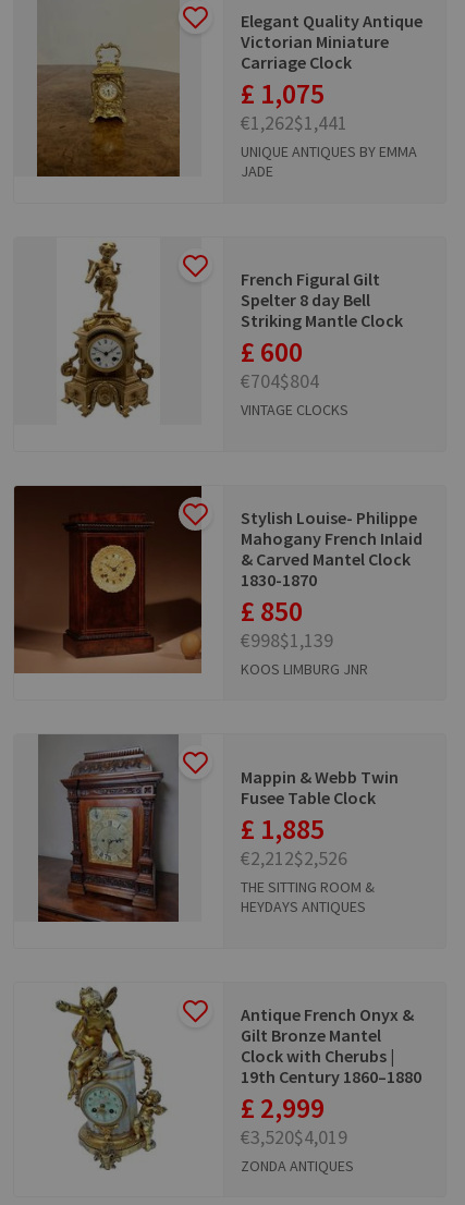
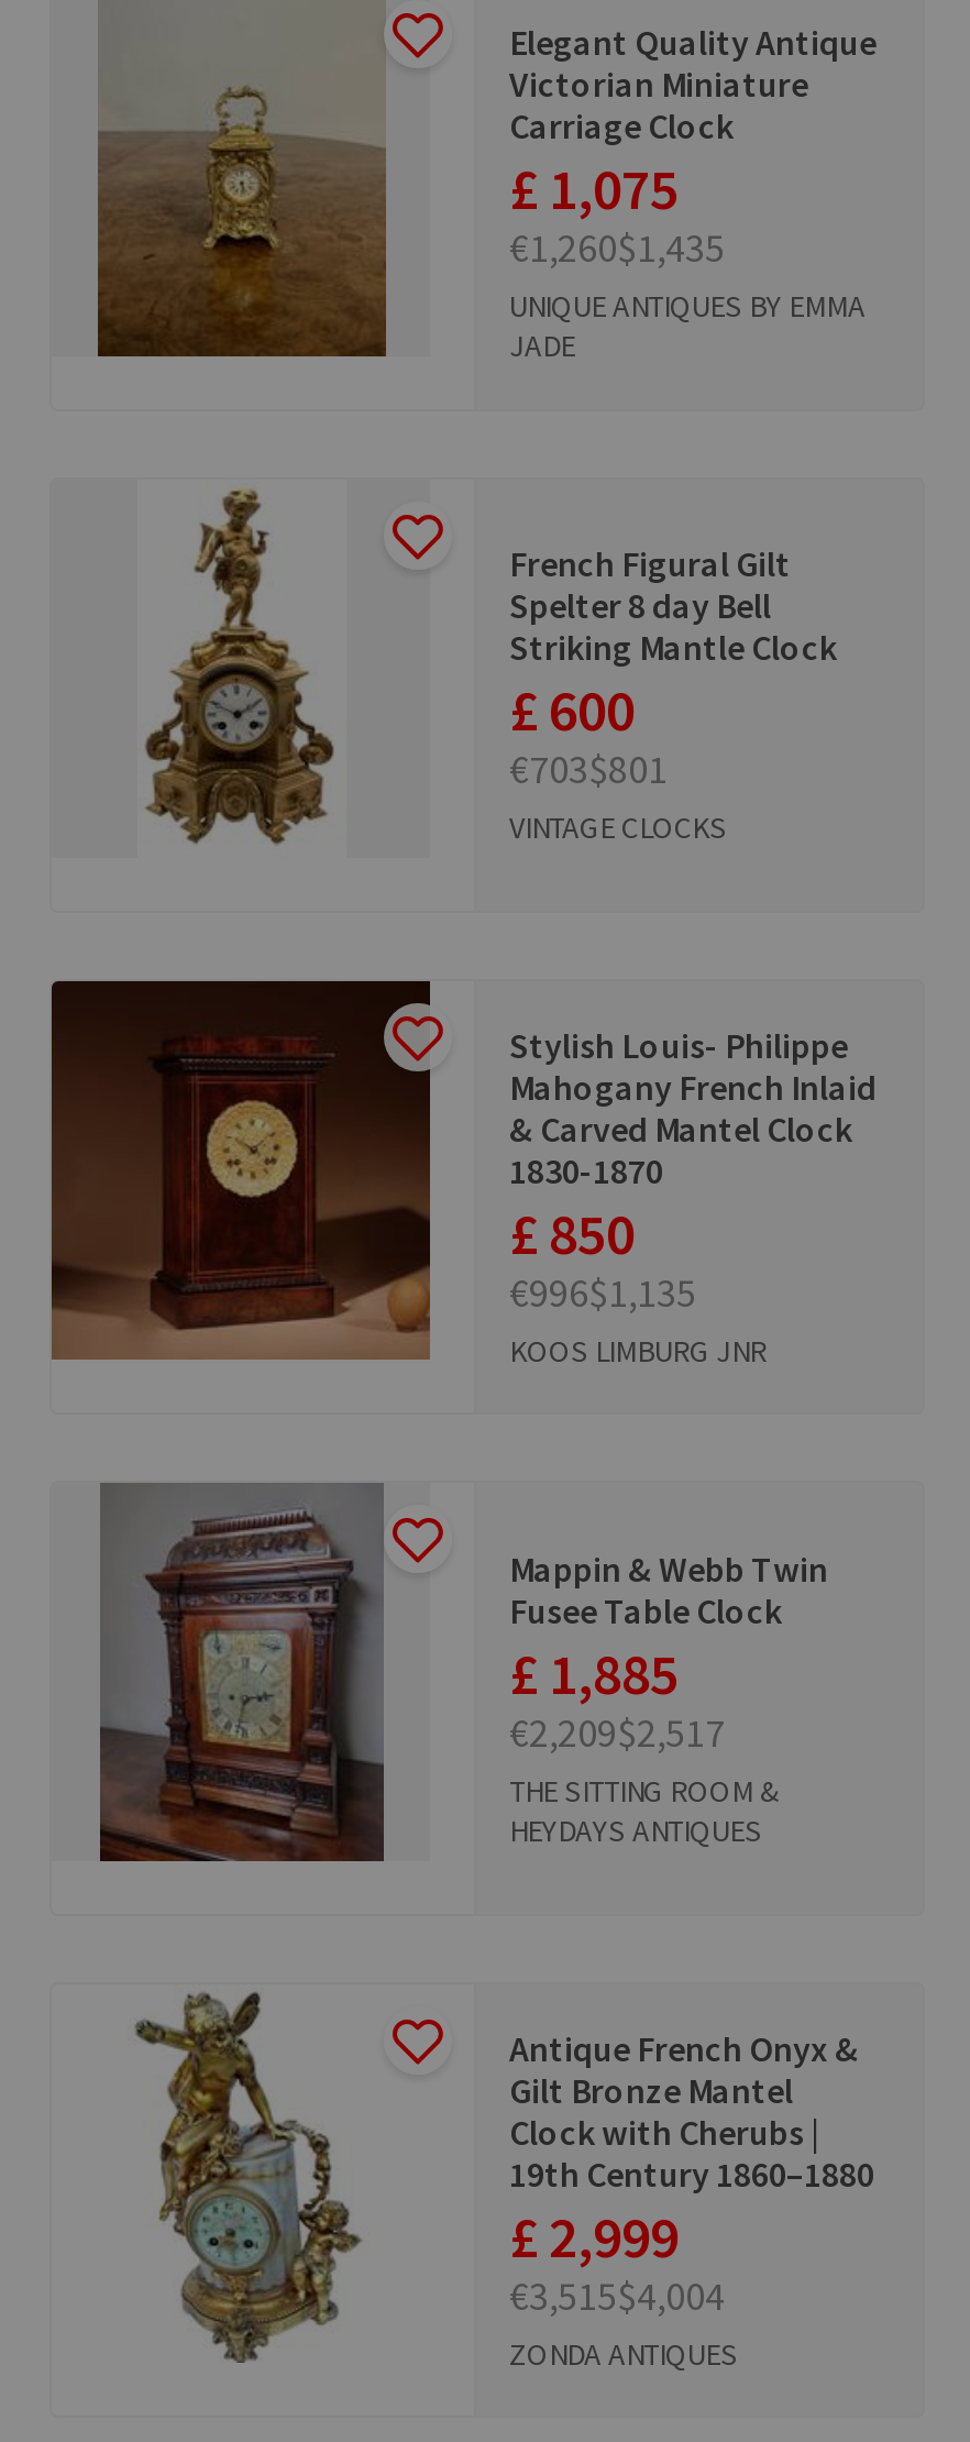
[241,110,347,135] €1,262$1,441 -> [509,222,725,273] €1,260$1,435
[241,368,319,393] €704$804 -> [509,744,668,794] €703$801
[241,506,417,528] Stylish Louise- Philippe -> [509,1022,848,1066] Stylish Louis- Philippe
[241,627,333,652] €998$1,139 -> [509,1266,696,1317] €996$1,135
[241,845,347,870] €2,212$2,526 -> [509,1706,725,1757] €2,209$2,517
[241,1124,347,1149] €3,520$4,019 -> [509,2269,725,2320] €3,515$4,004

